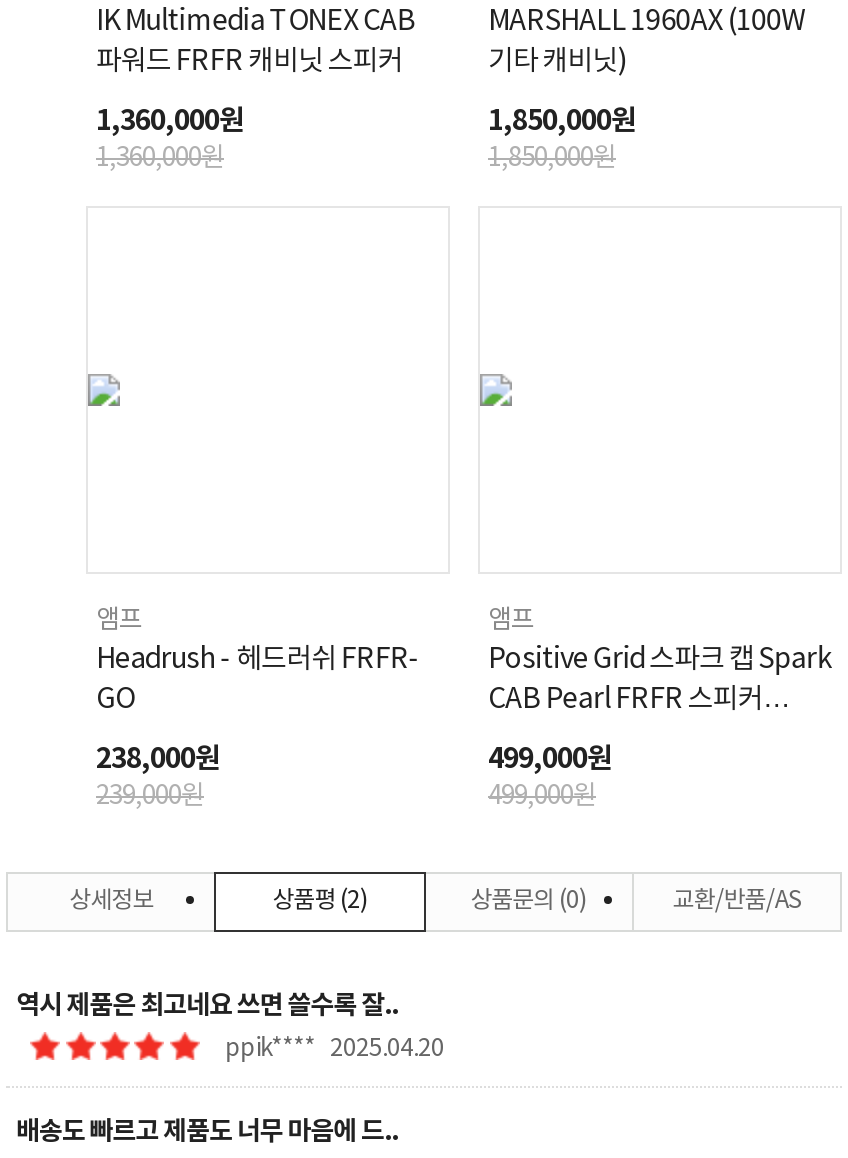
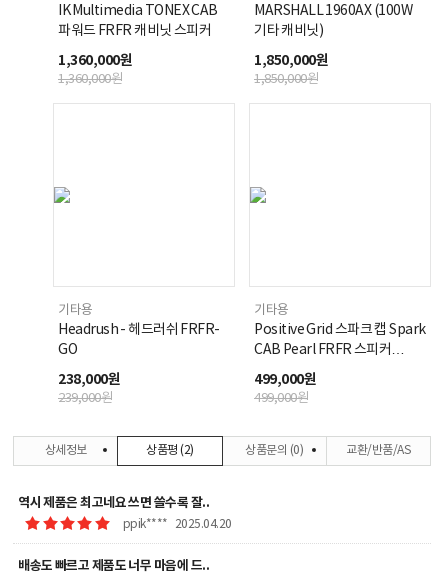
[96,605,142,635] 앰프 -> [58,303,92,318] 기타용
[488,605,534,635] 앰프 -> [254,303,288,318] 기타용

